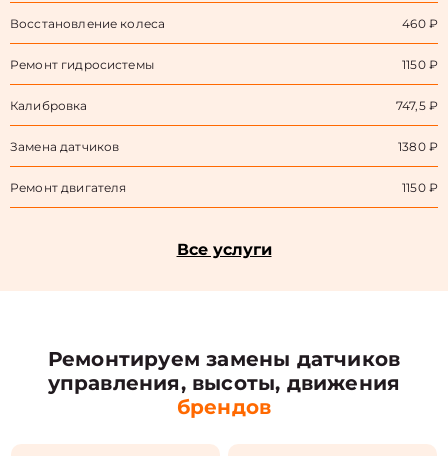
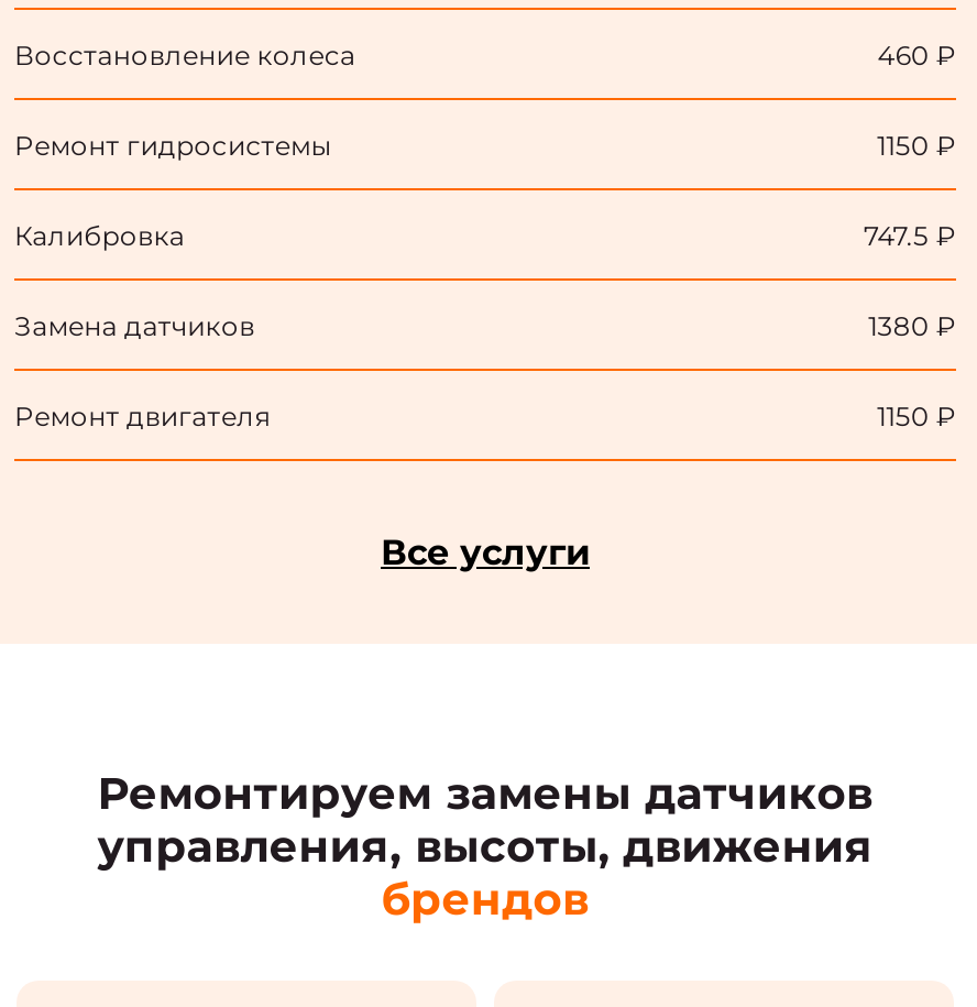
[396,98,438,113] 747,5 ₽ -> [863,219,956,252] 747.5 ₽

